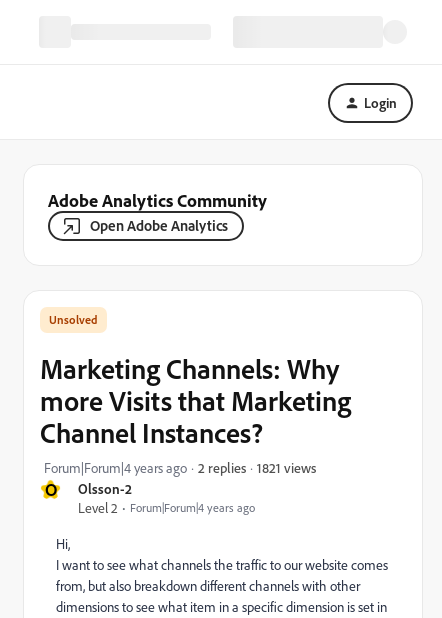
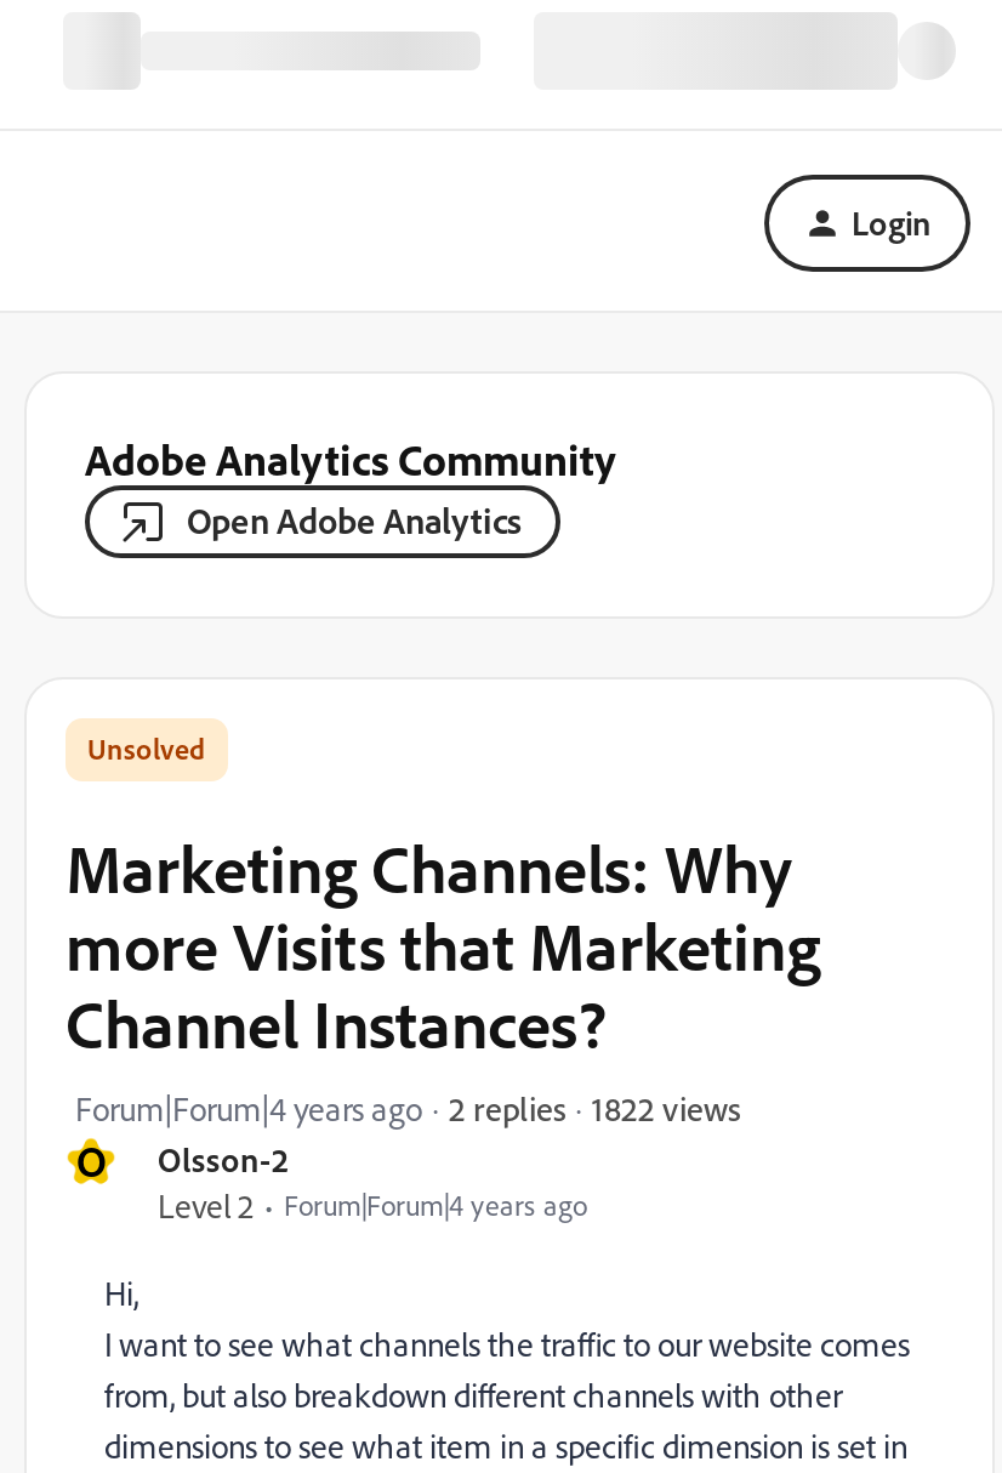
[257,458,316,475] 1821 views -> [592,1086,740,1127] 1822 views

